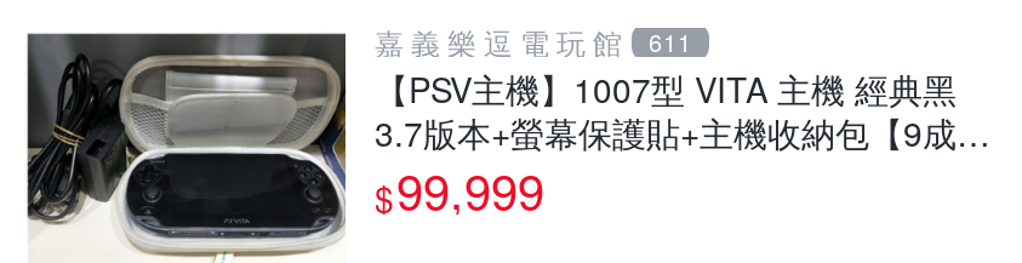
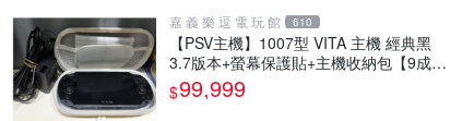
[375,21,692,62] 嘉 義 樂 逗 電 玩 館 611 -> [169,12,312,31] 嘉 義 樂 逗 電 玩 館 610

